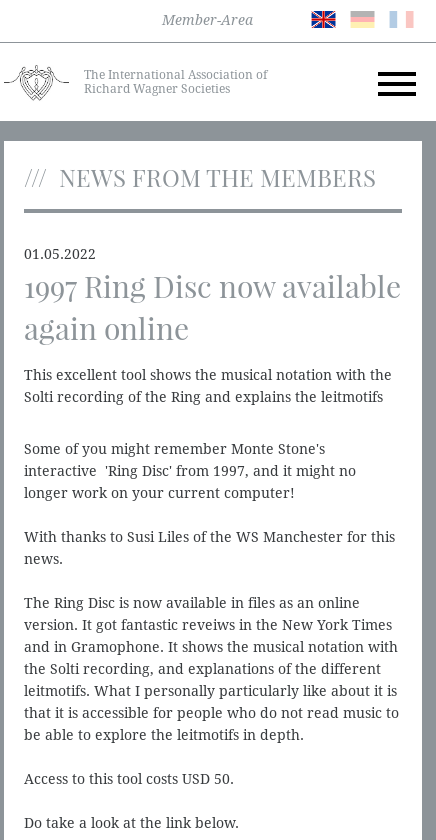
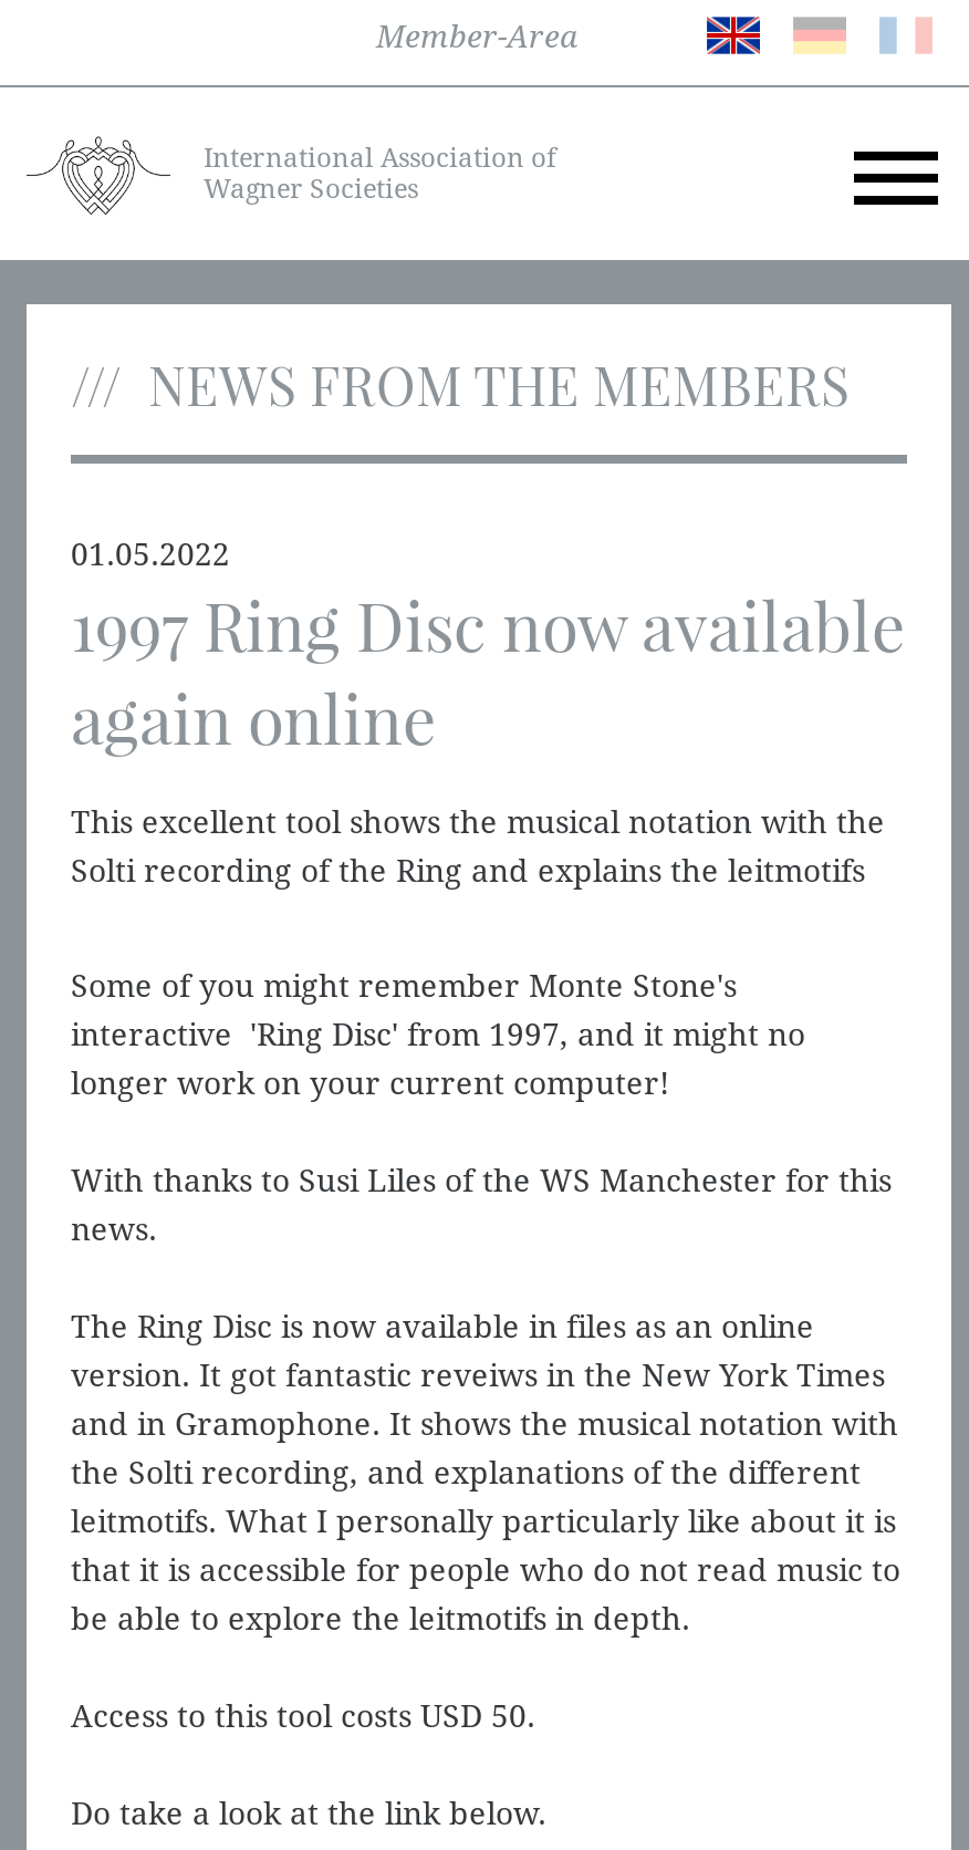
[84,68,267,96] The International Association of | Richard Wagner Societies -> [204,143,555,205] International Association of | Wagner Societies

